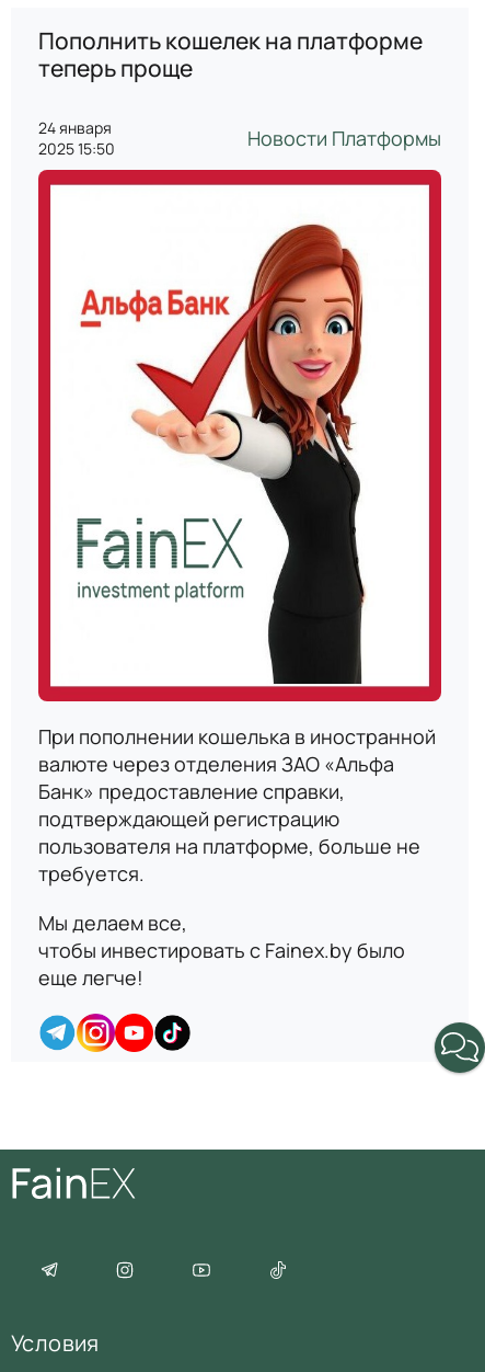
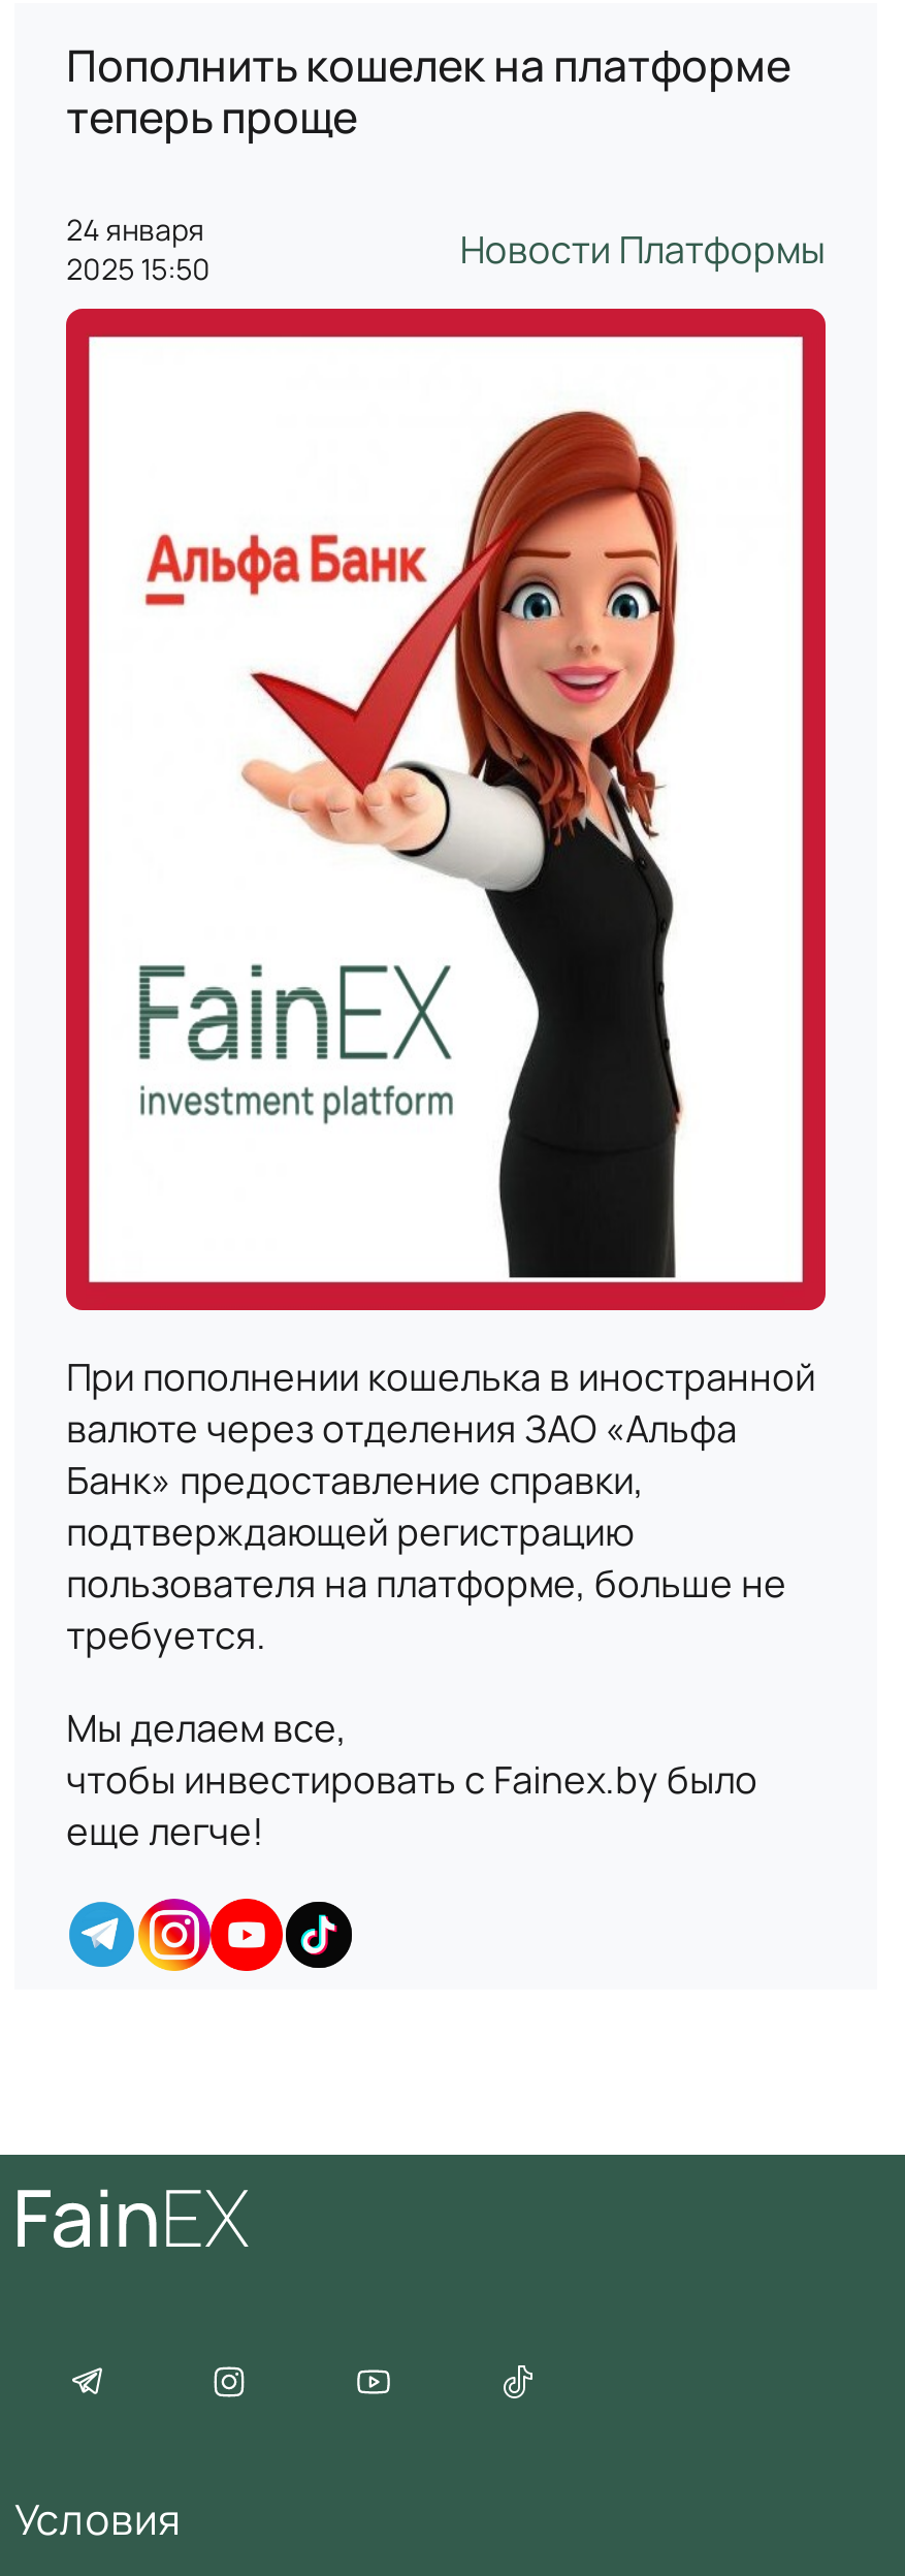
[434,1021,482,1075] [image] -> none

